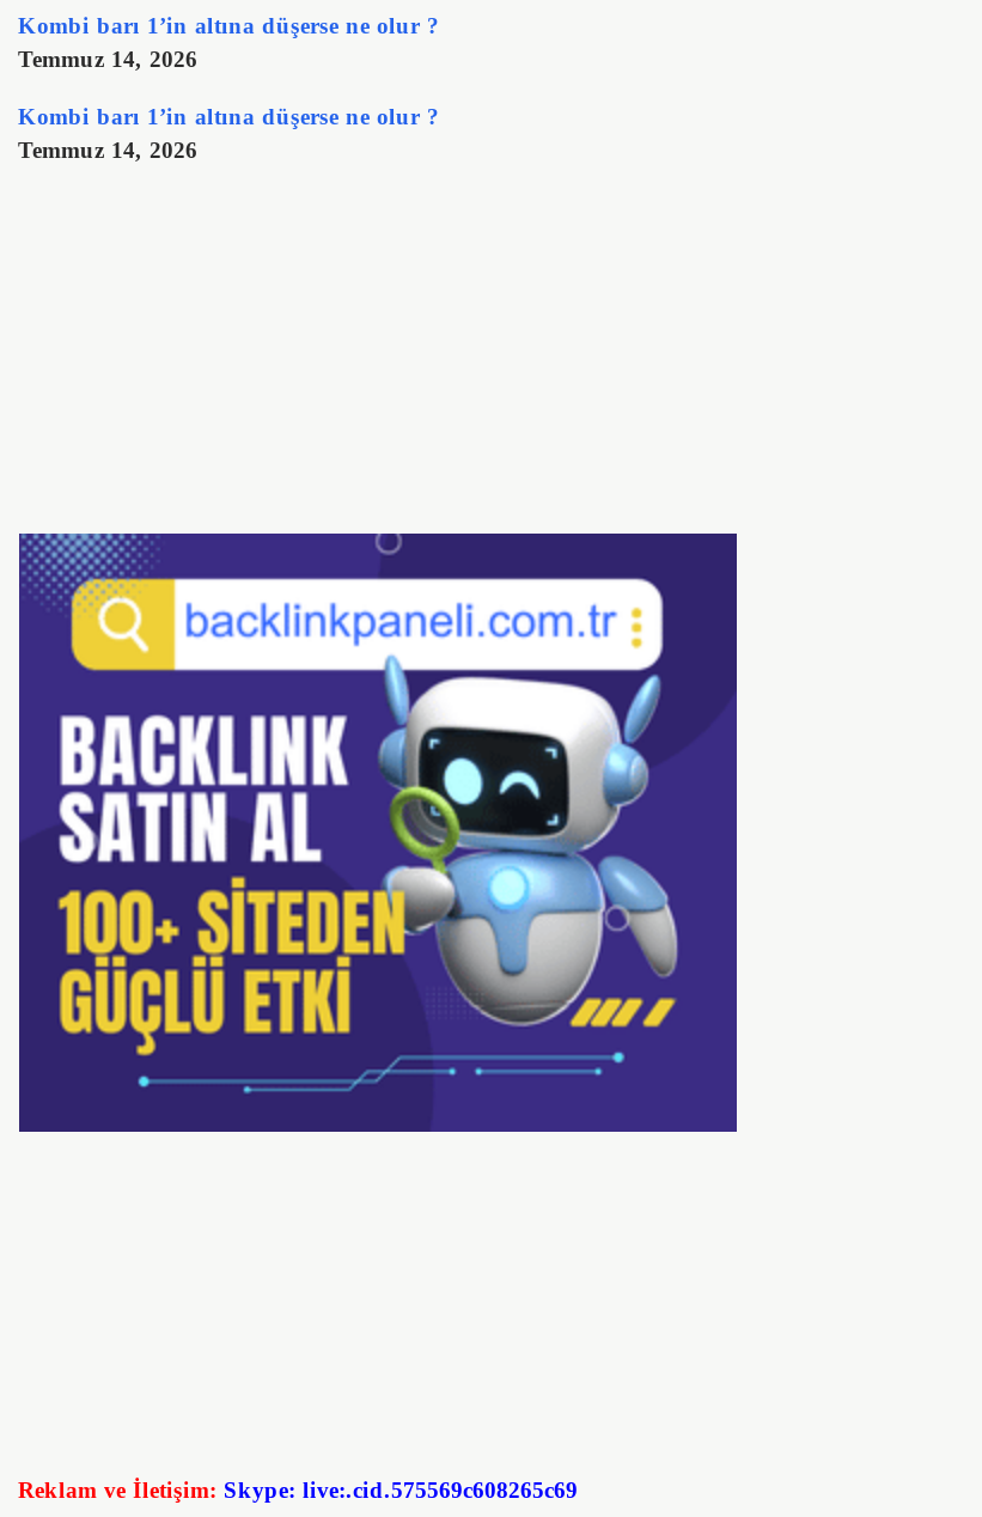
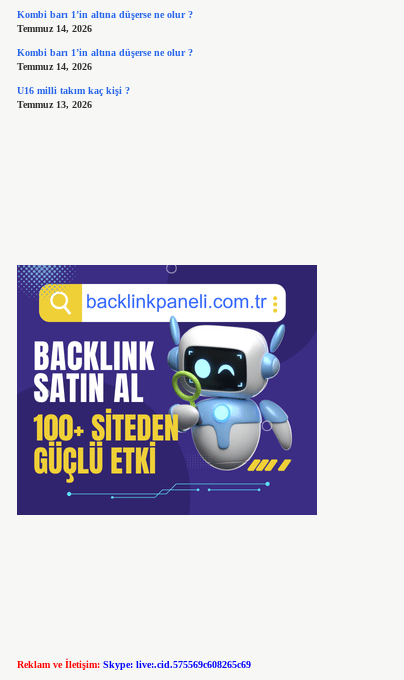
none -> [16,85,129,110] U16 milli takım kaç kişi ? | Temmuz 13, 2026

